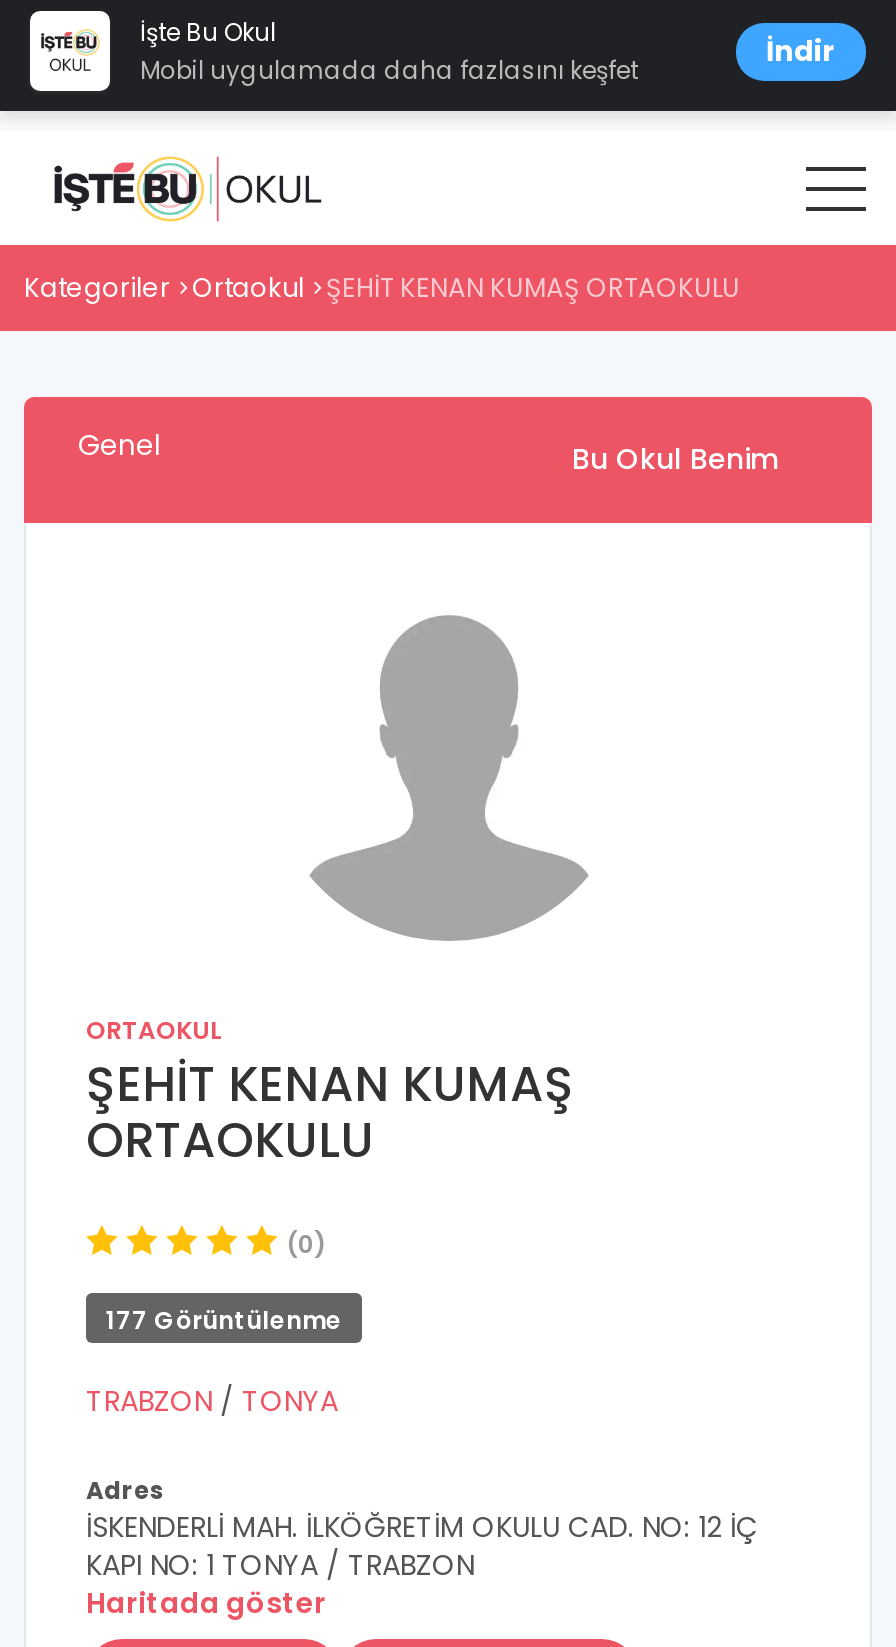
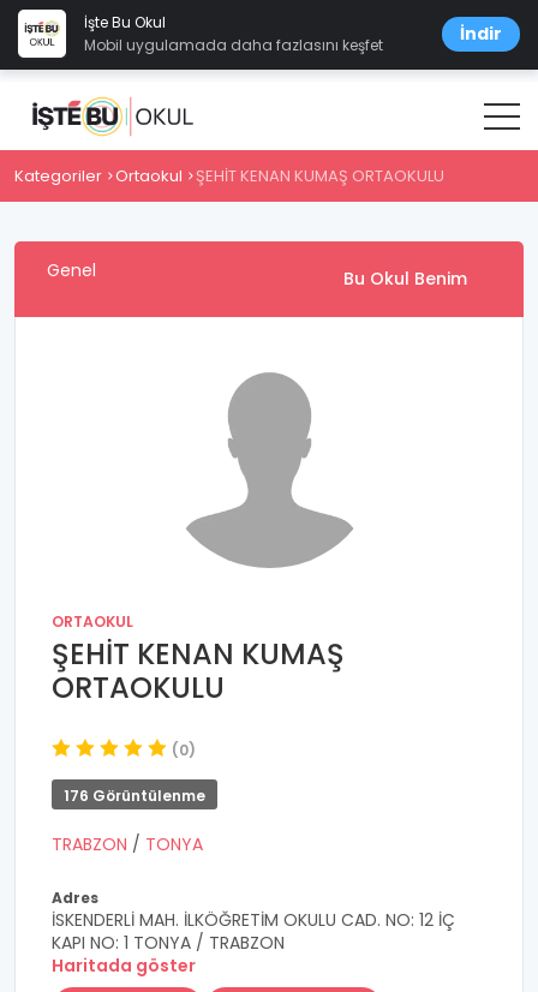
[106,1303,342,1337] 177 Görüntülenme -> [64,785,205,806] 176 Görüntülenme

